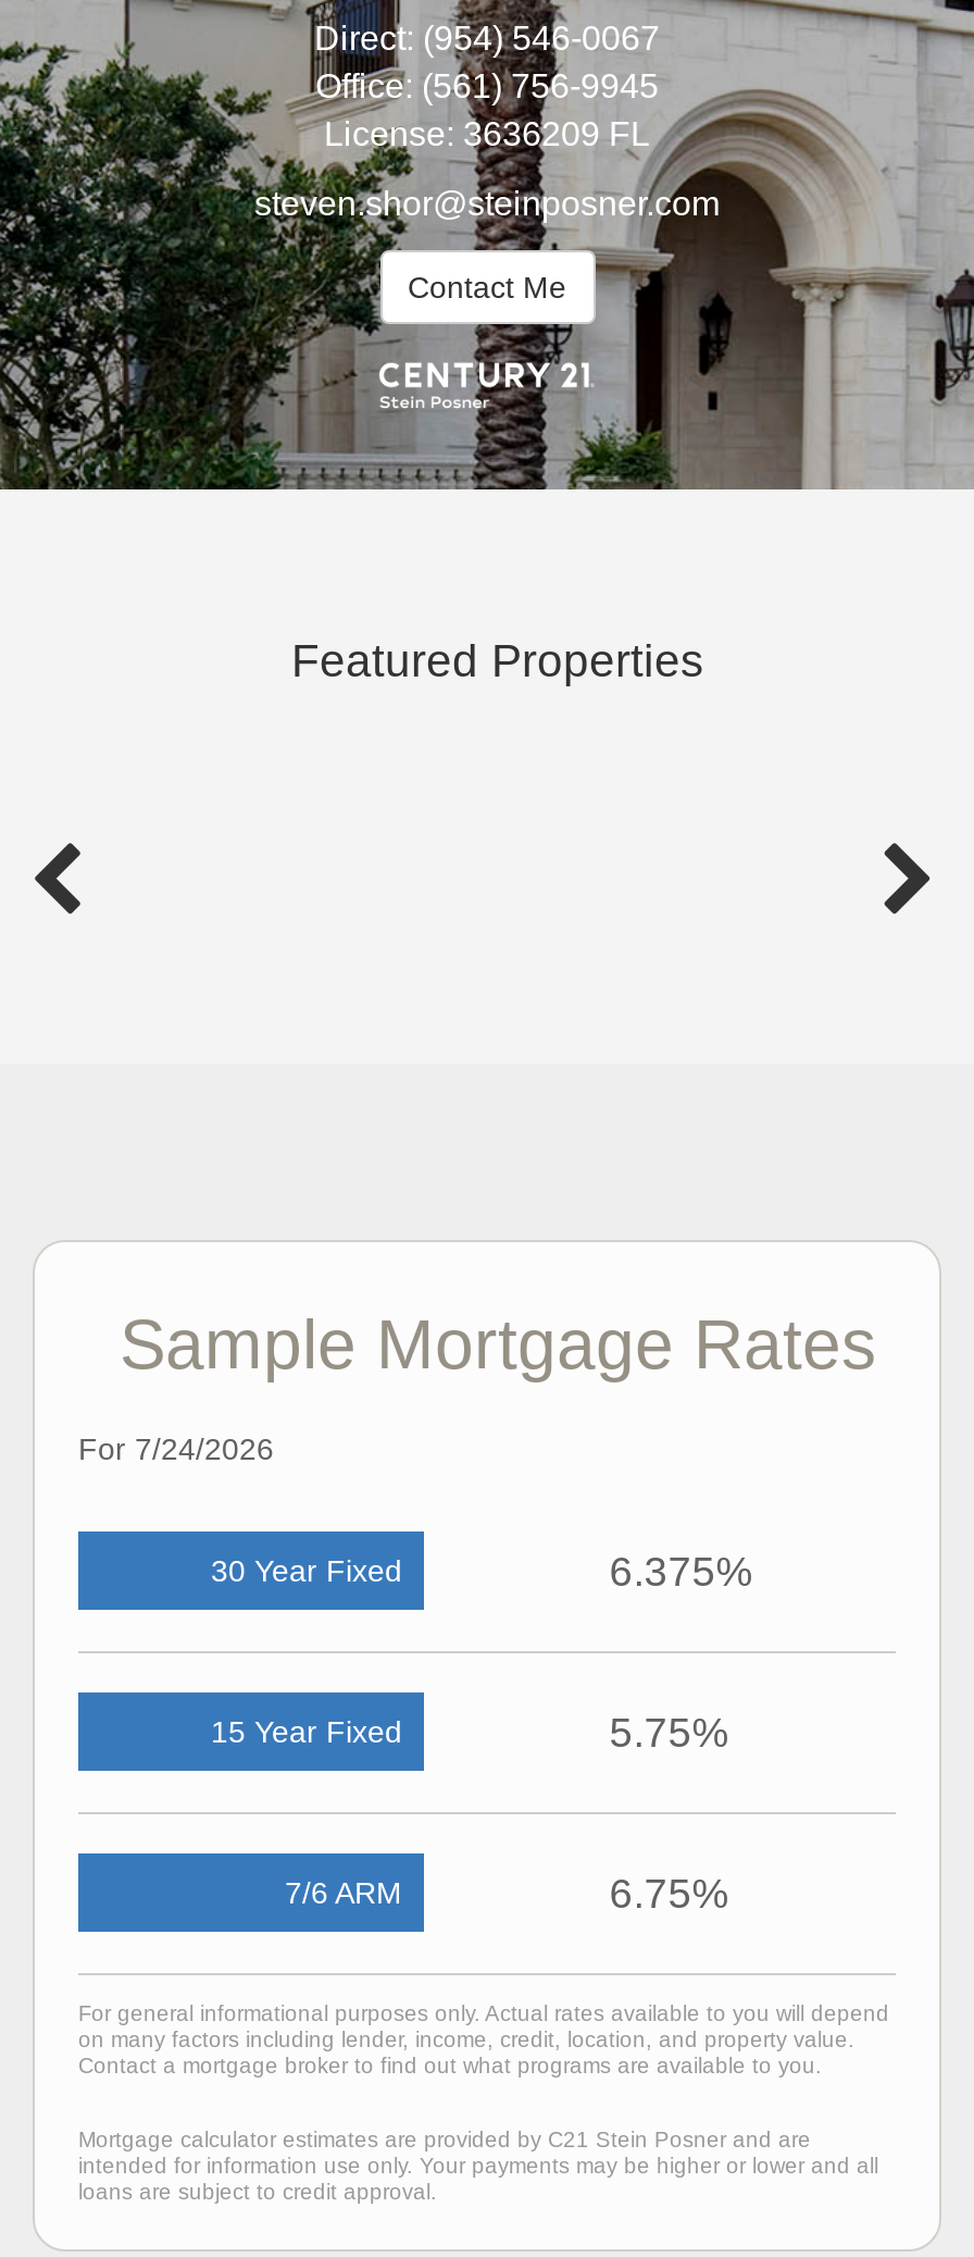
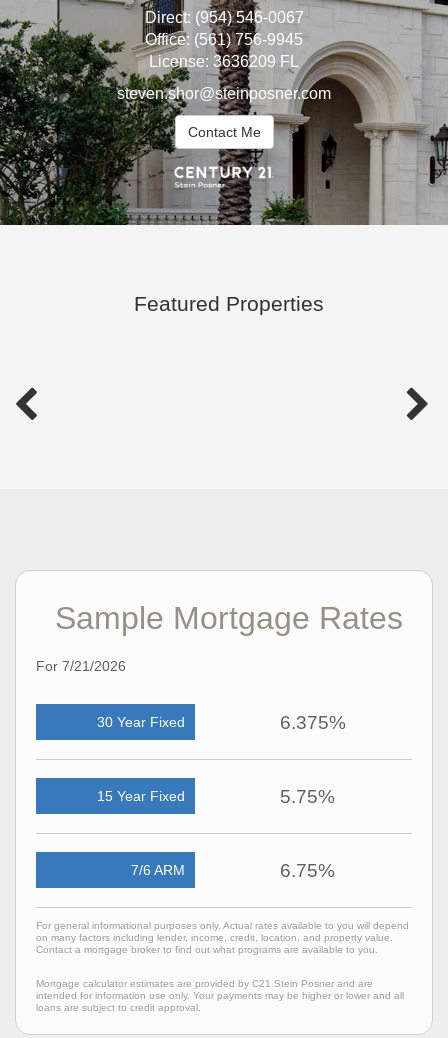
[78,1432,274,1466] For 7/24/2026 -> [36,658,126,674] For 7/21/2026

